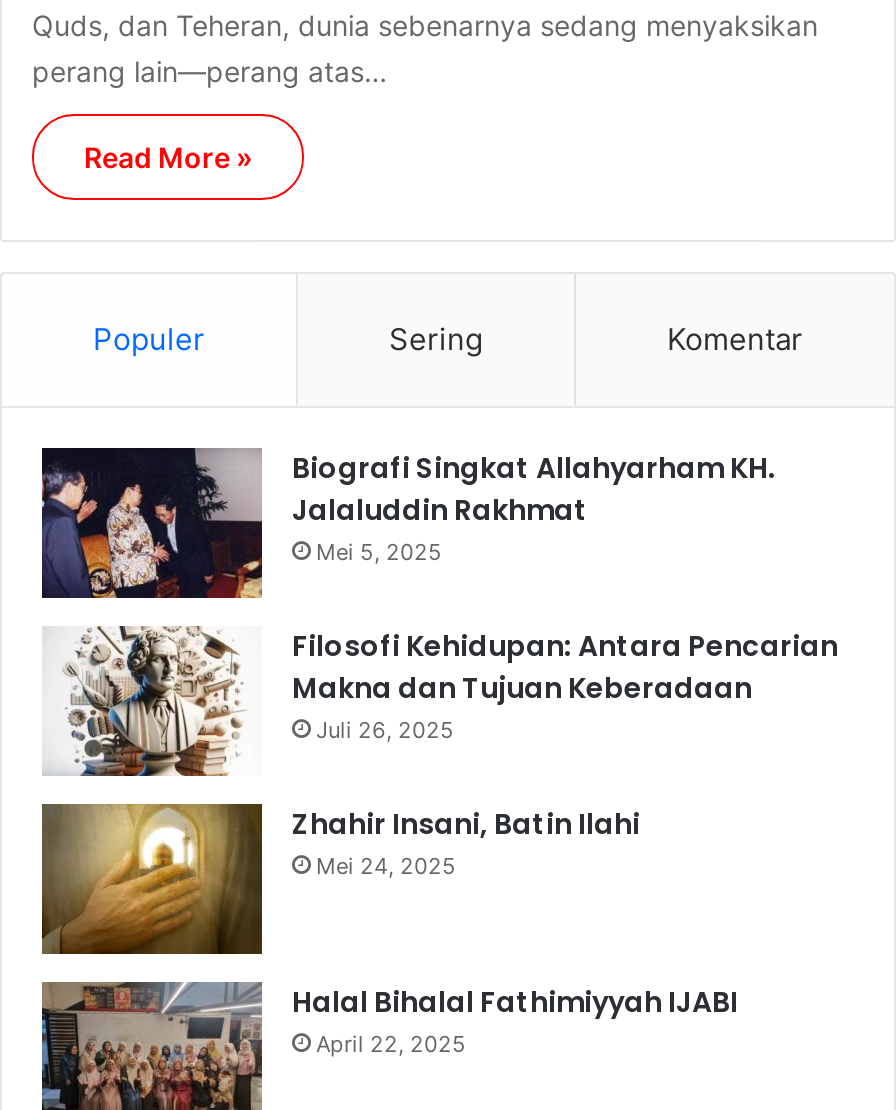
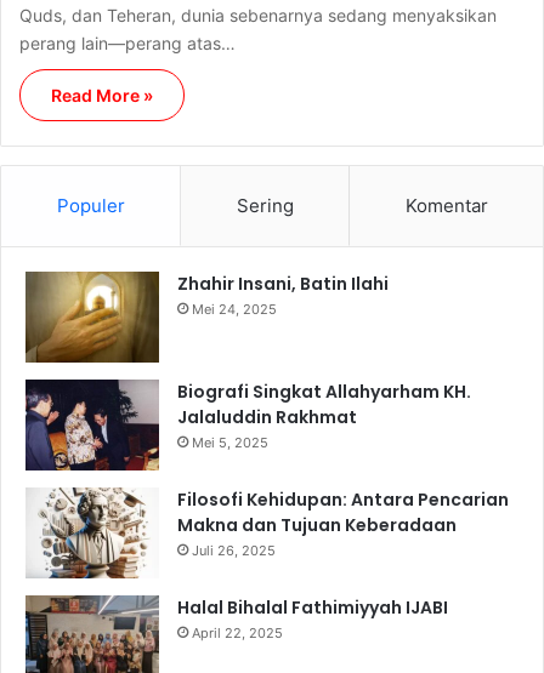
moved [38,446,838,744] -> [23,378,509,559]: [image] | Biografi Singkat Allahyarham KH. | Jalaluddin Rakhmat | Mei 5, 2025 | Filosofi Kehidupan: Antara Pencarian | Makna dan Tujuan Keberadaan | Juli 26, 2025
moved [40,802,640,956] -> [25,270,389,364]: [image] | Zhahir Insani, Batin Ilahi | Mei 24, 2025

